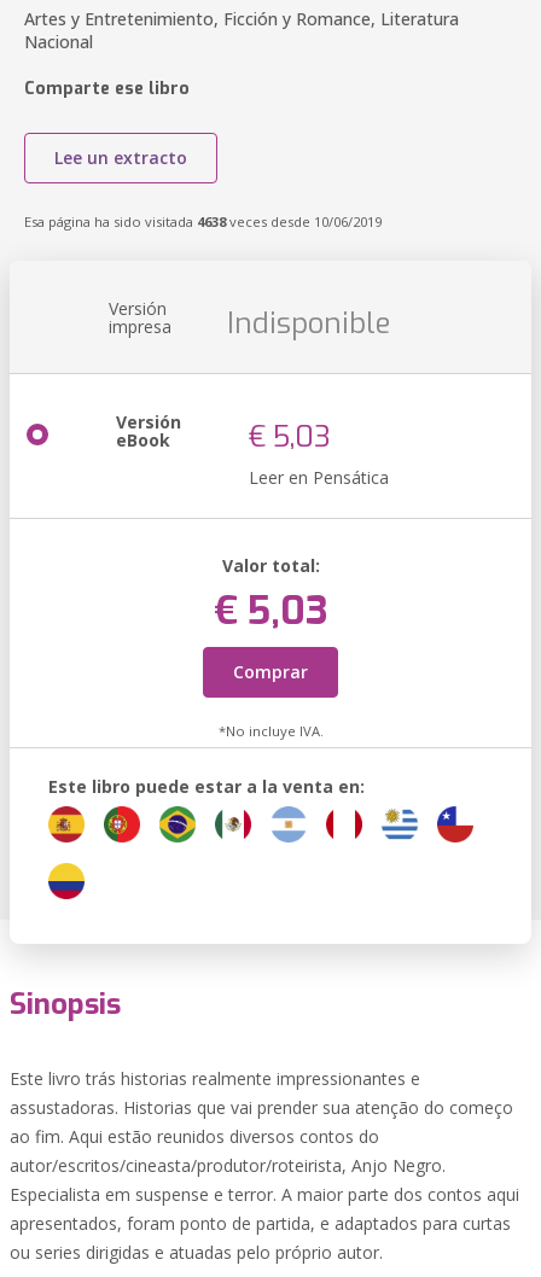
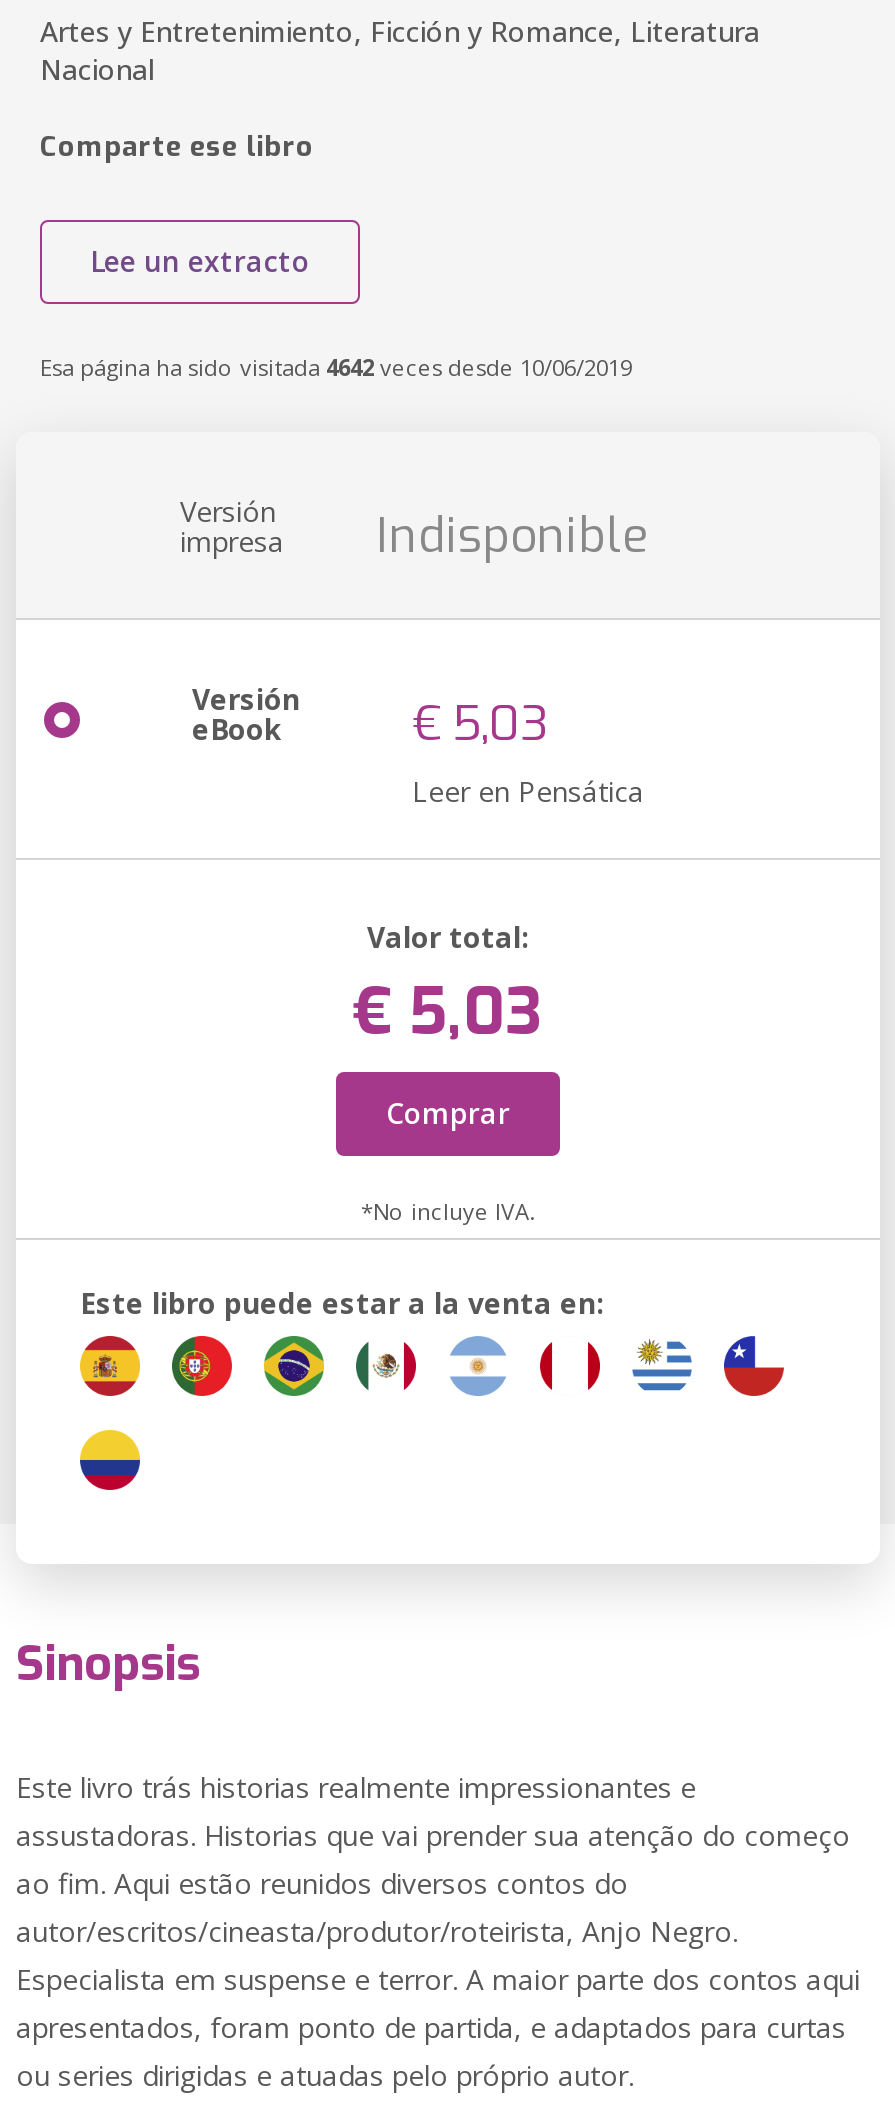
[24,212,382,231] Esa página ha sido visitada 4638 veces desde 10/06/2019 -> [40,352,632,382] Esa página ha sido visitada 4642 veces desde 10/06/2019

